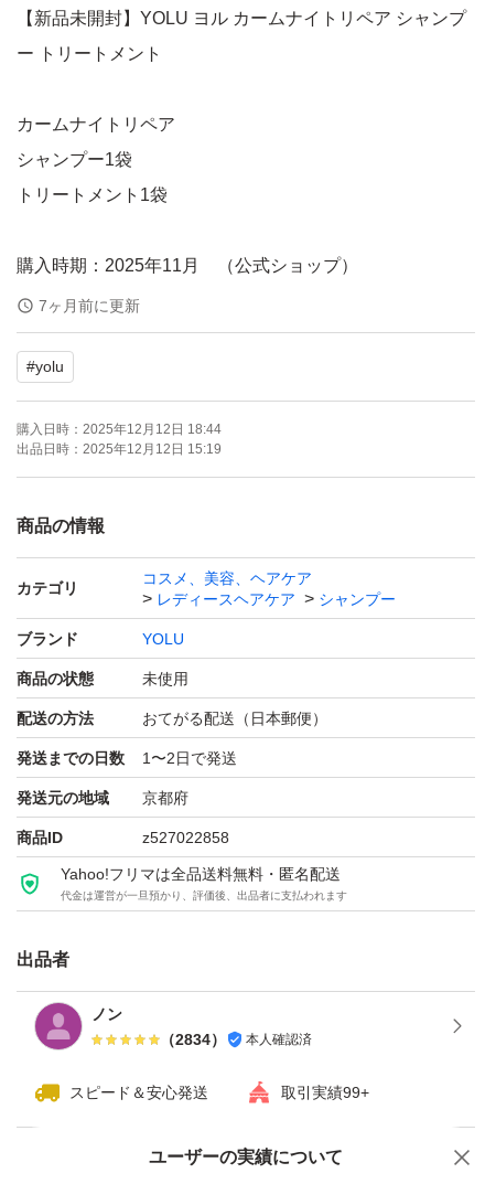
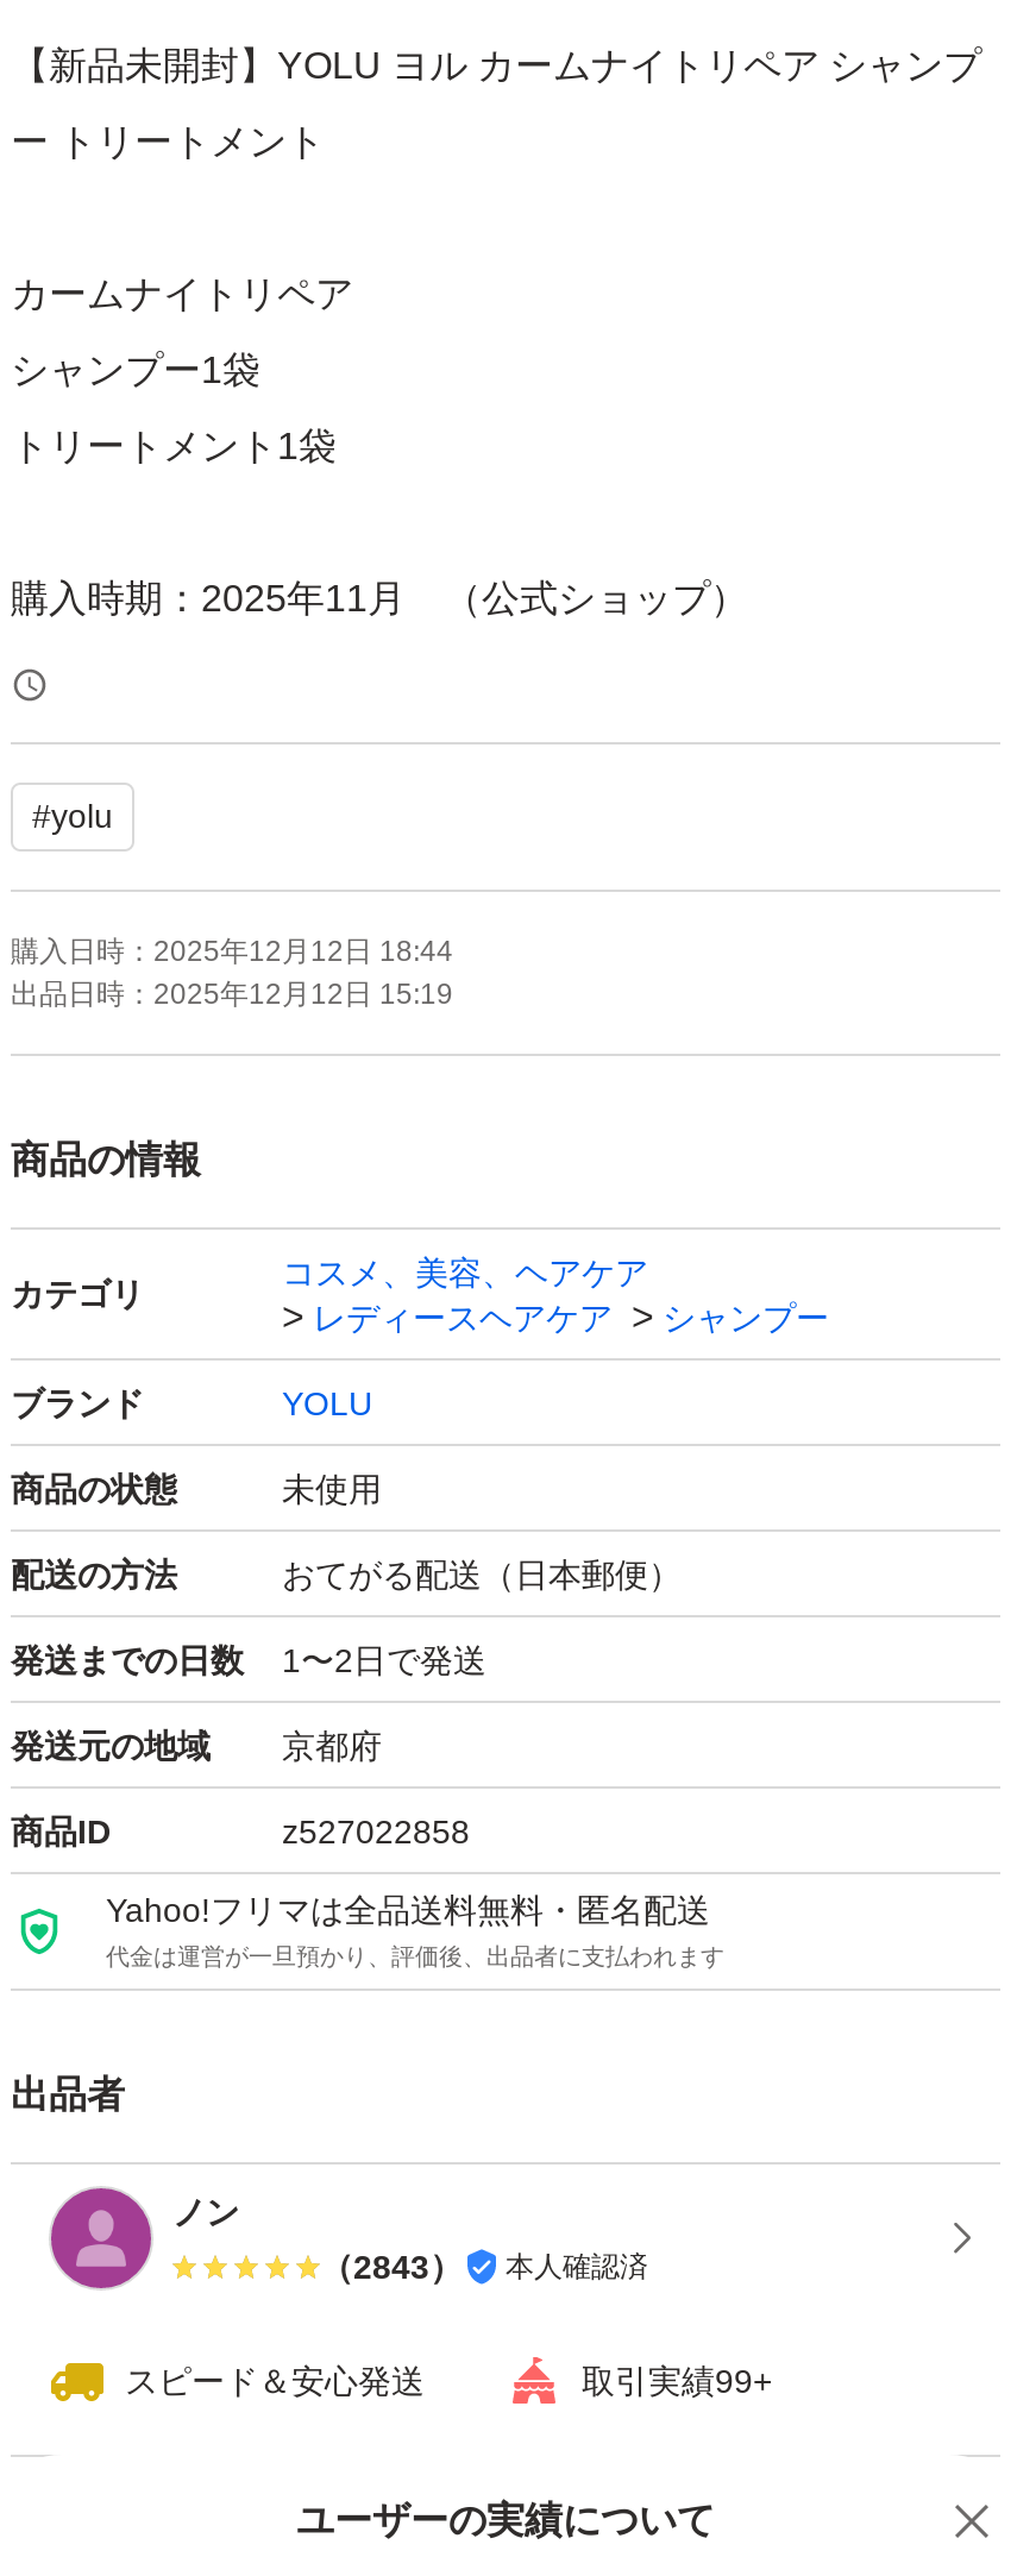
[39,297,140,315] 7ヶ月前に更新 -> none
[160,1031,312,1048] （2834） 本人確認済 -> [320,2248,648,2286] （2843） 本人確認済

